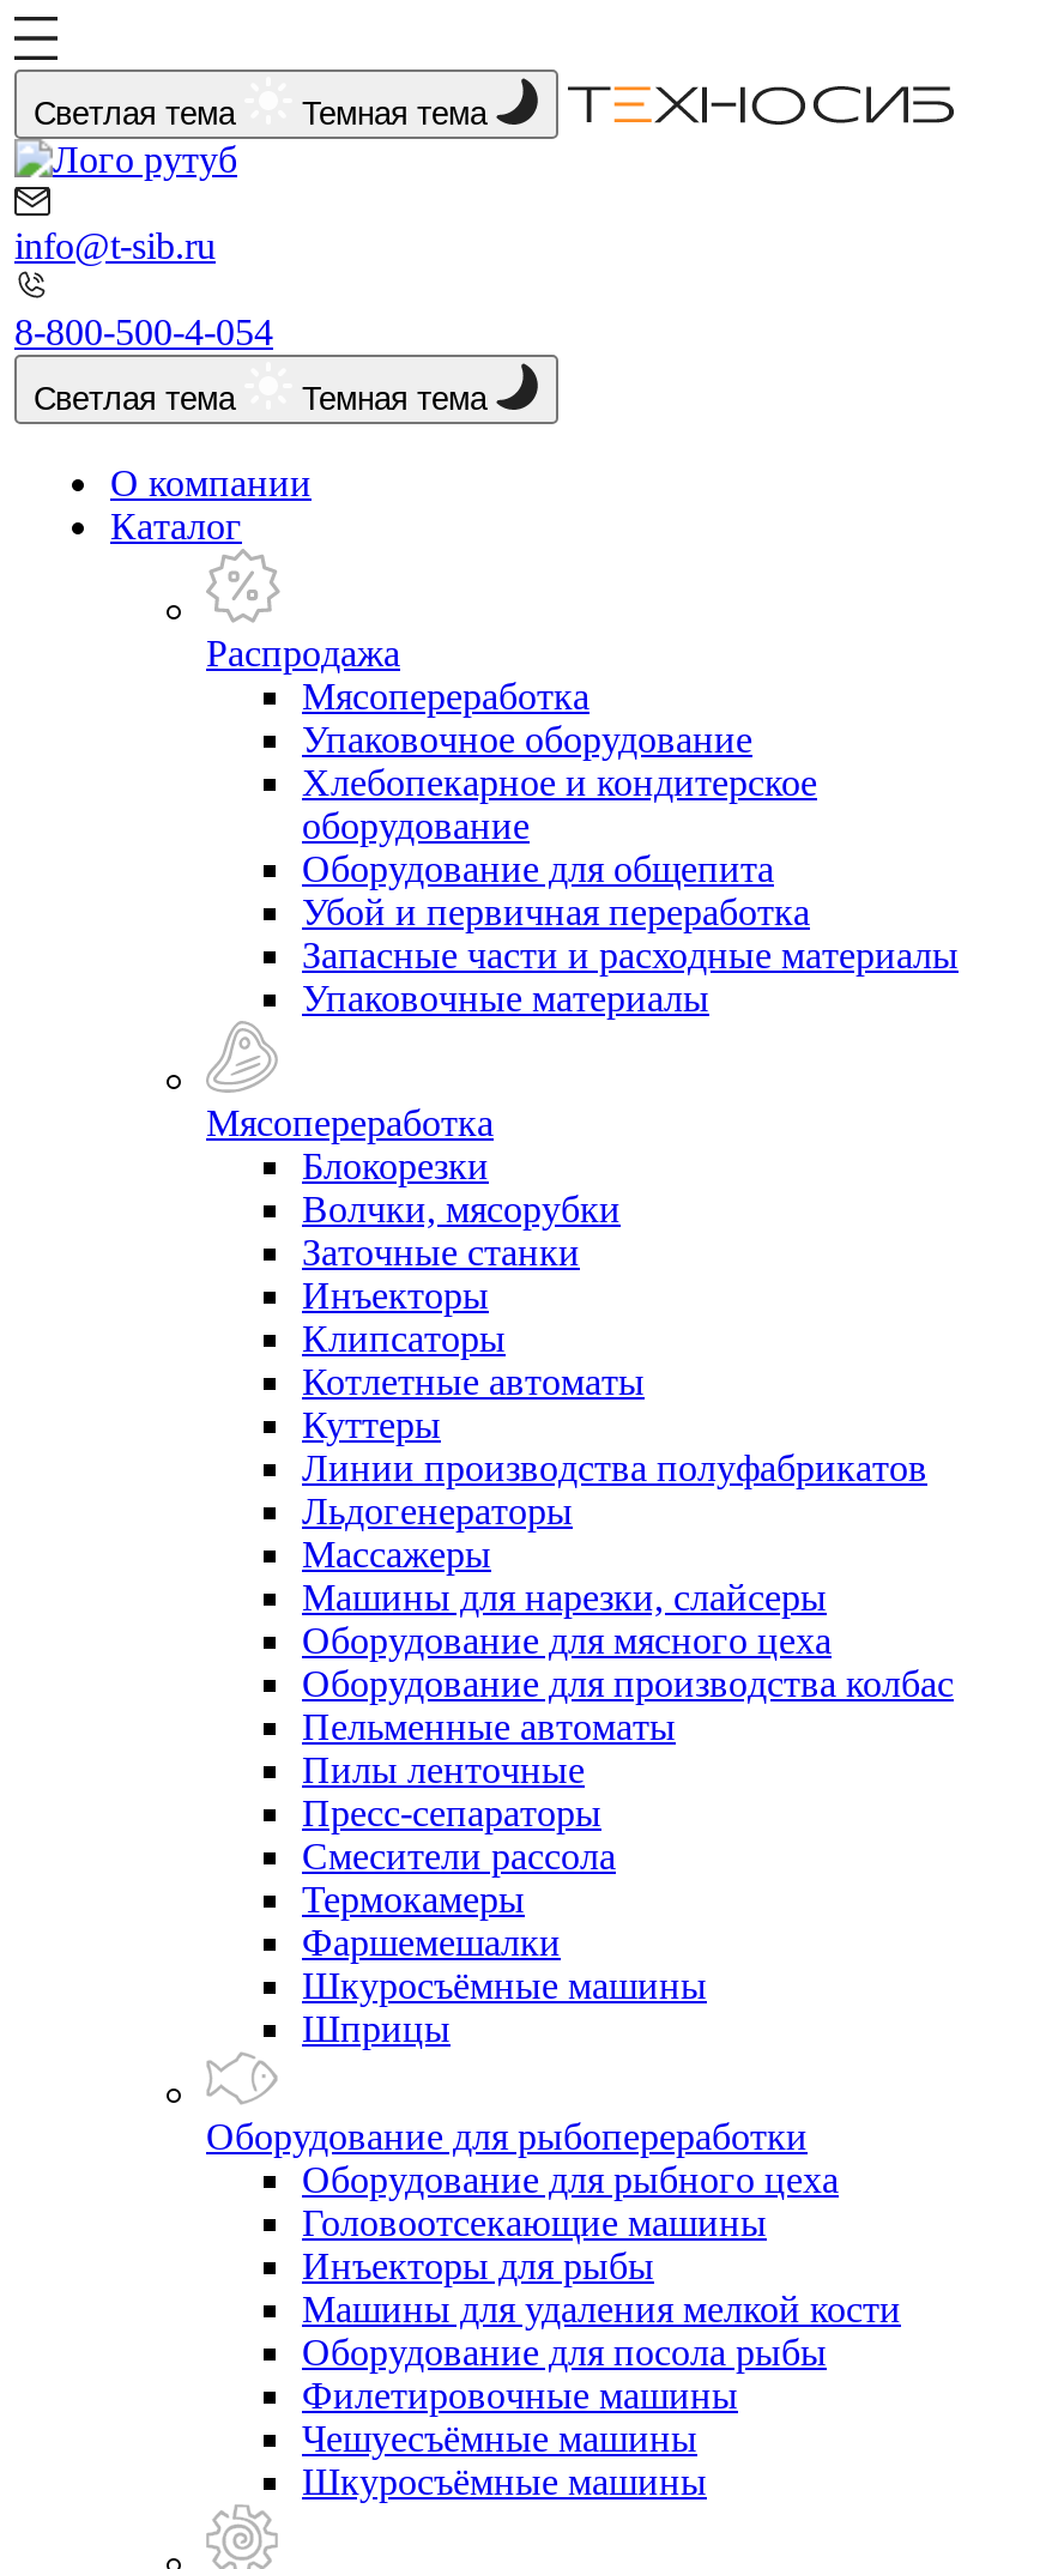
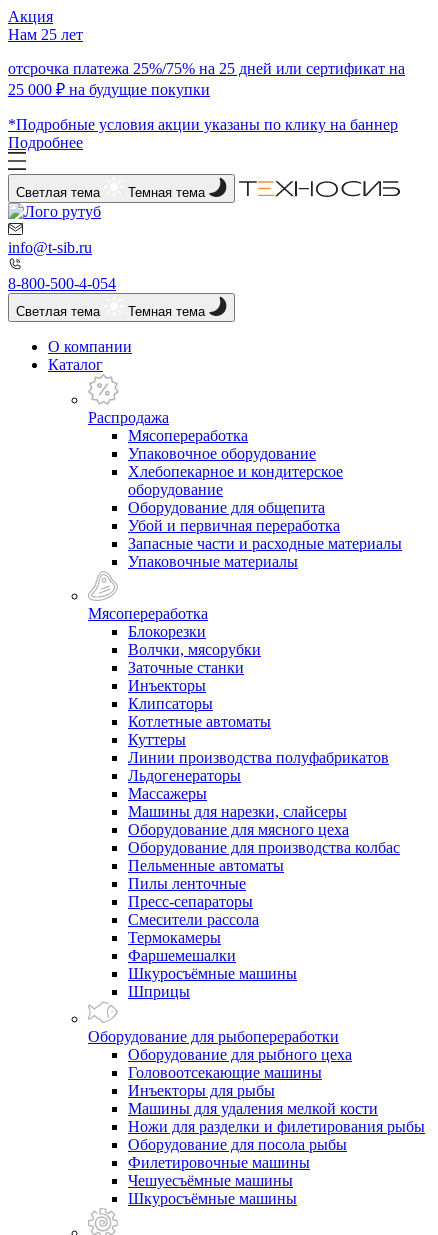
none -> [8,8,405,151] Акция | Нам 25 лет | отсрочка платежа 25%/75% на 25 дней или сертификат на | 25 000 ₽ на будущие покупки | *Подробные условия акции указаны по клику на баннер | Подробнее
none -> [128,1118,425,1135] Ножи для разделки и филетирования рыбы

